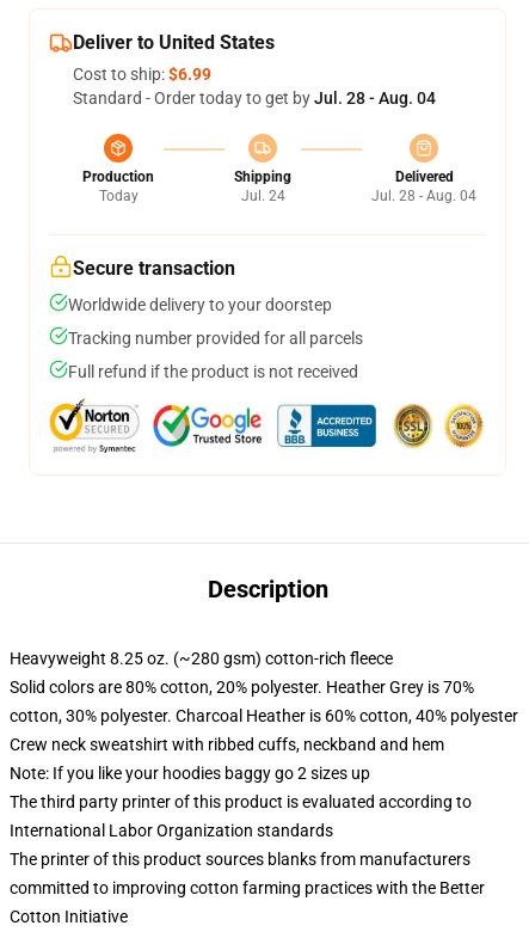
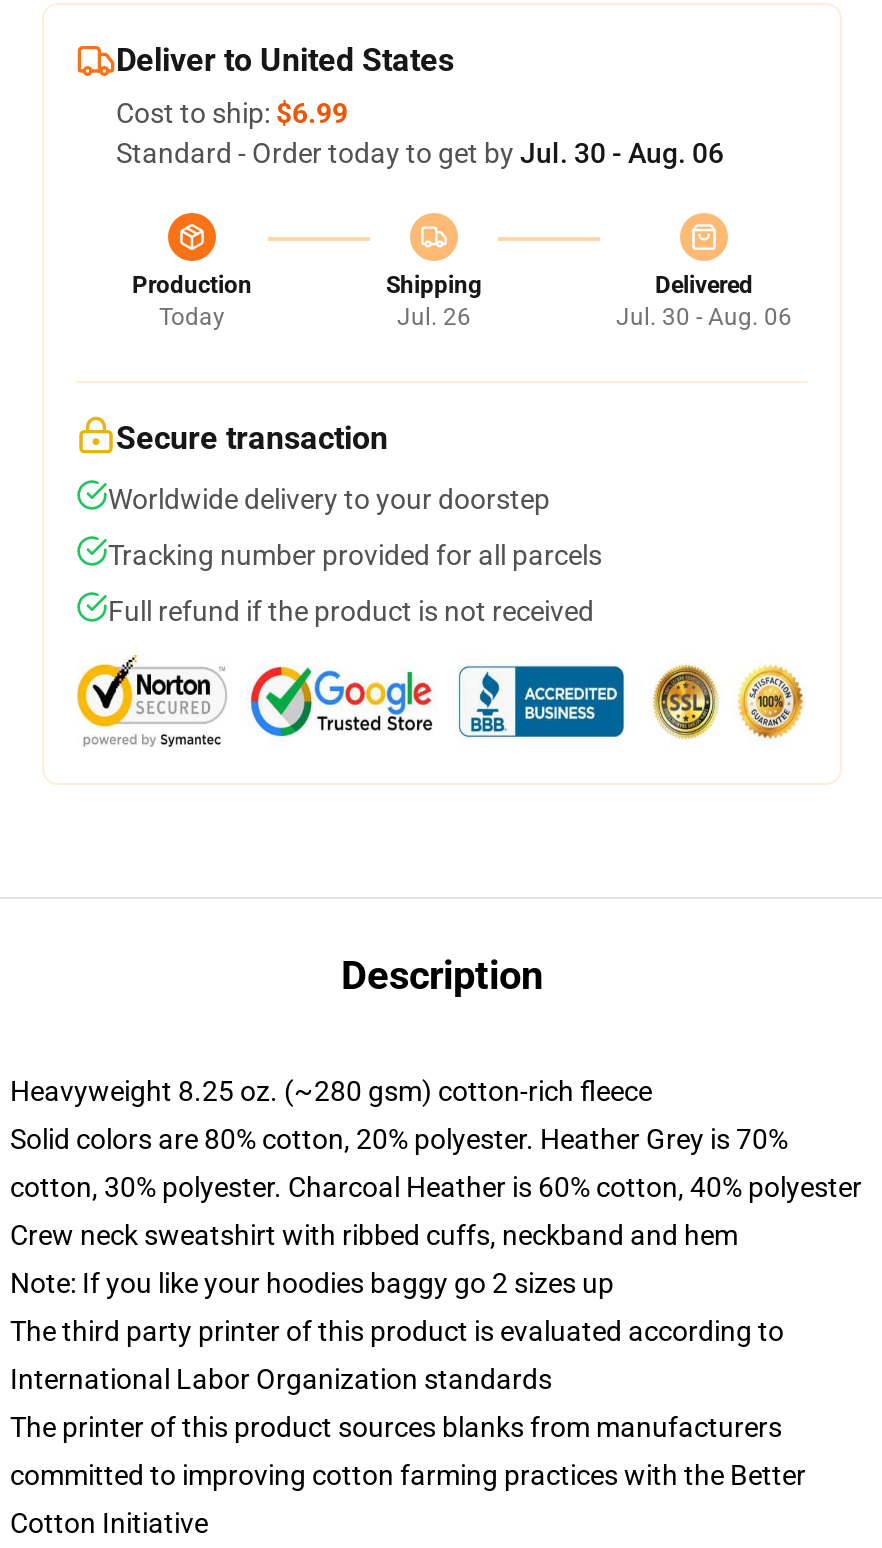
[73,88,436,108] Standard - Order today to get by Jul. 28 - Aug. 04 -> [116,137,724,169] Standard - Order today to get by Jul. 30 - Aug. 06
[241,188,285,204] Jul. 24 -> [397,303,471,331] Jul. 26
[371,188,476,204] Jul. 28 - Aug. 04 -> [616,303,792,331] Jul. 30 - Aug. 06

